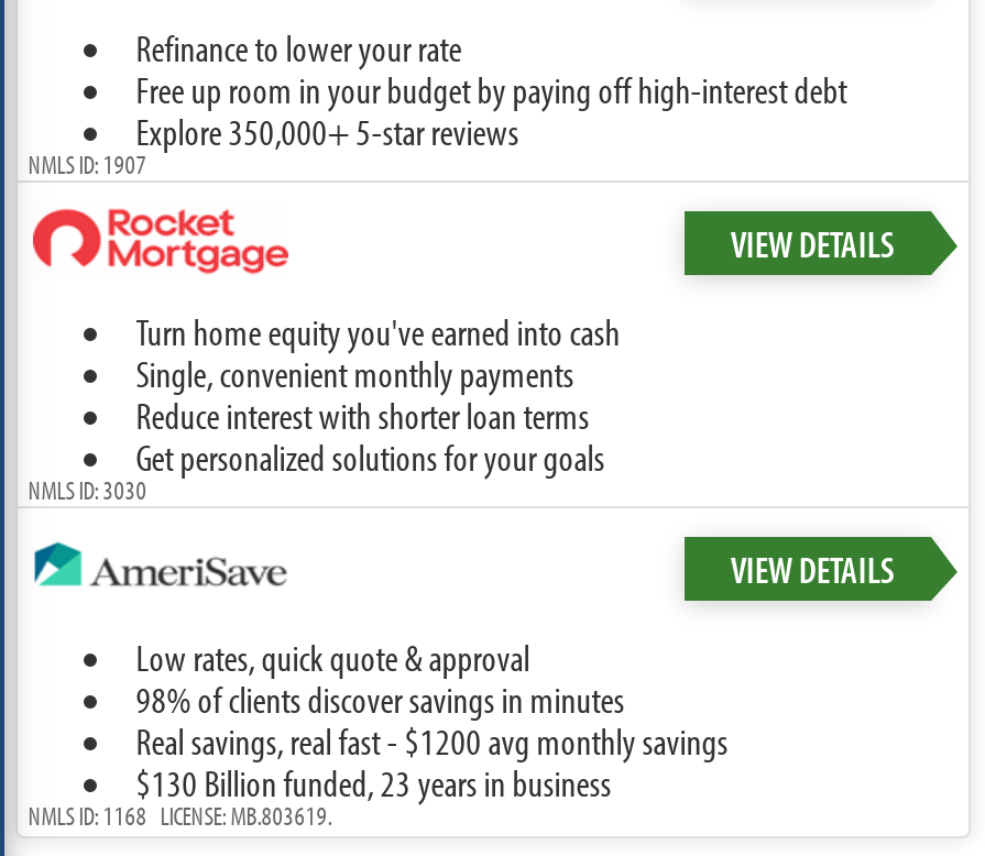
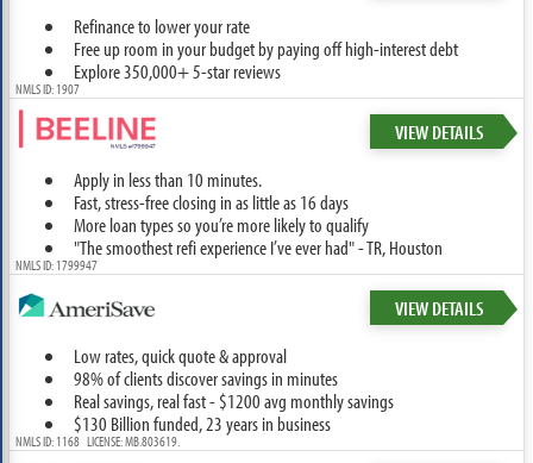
[28,202,620,506] [image] | Turn home equity you've earned into cash | Single, convenient monthly payments | Reduce interest with shorter loan terms | Get personalized solutions for your goals | NMLS ID: 3030 -> [15,108,442,274] [image] | Apply in less than 10 minutes. | Fast, stress-free closing in as little as 16 days | More loan types so you’re more likely to qualify | "The smoothest refi experience I’ve ever had" - TR, Houston | NMLS ID: 1799947

